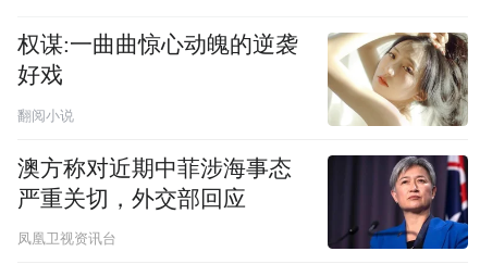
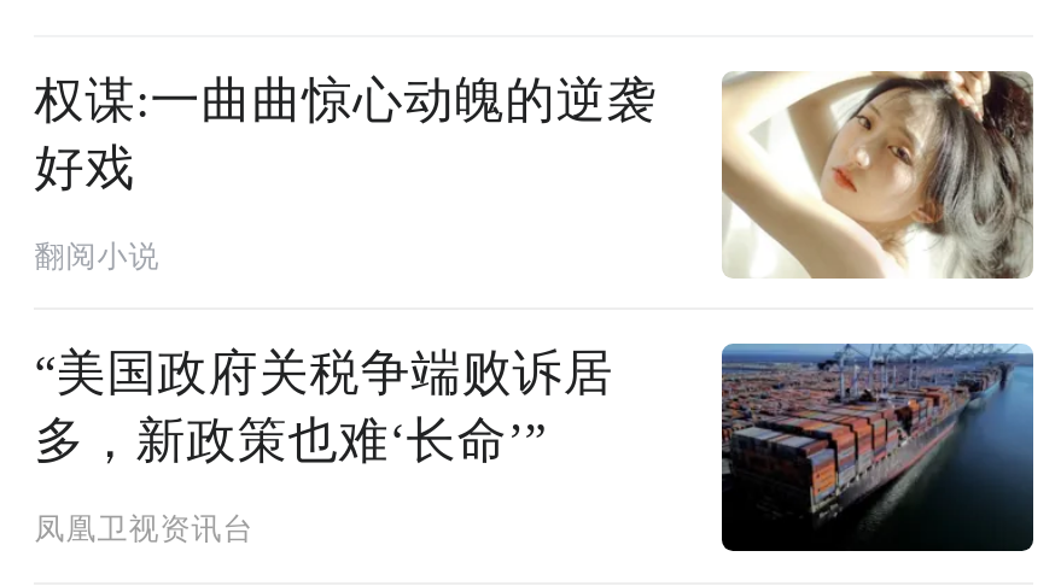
[18,156,292,210] 澳方称对近期中菲涉海事态 | 严重关切，外交部回应 -> [34,346,614,467] “美国政府关税争端败诉居 | 多，新政策也难‘长命’”
[327,154,469,250] [image] -> [719,342,1036,555] [image]

